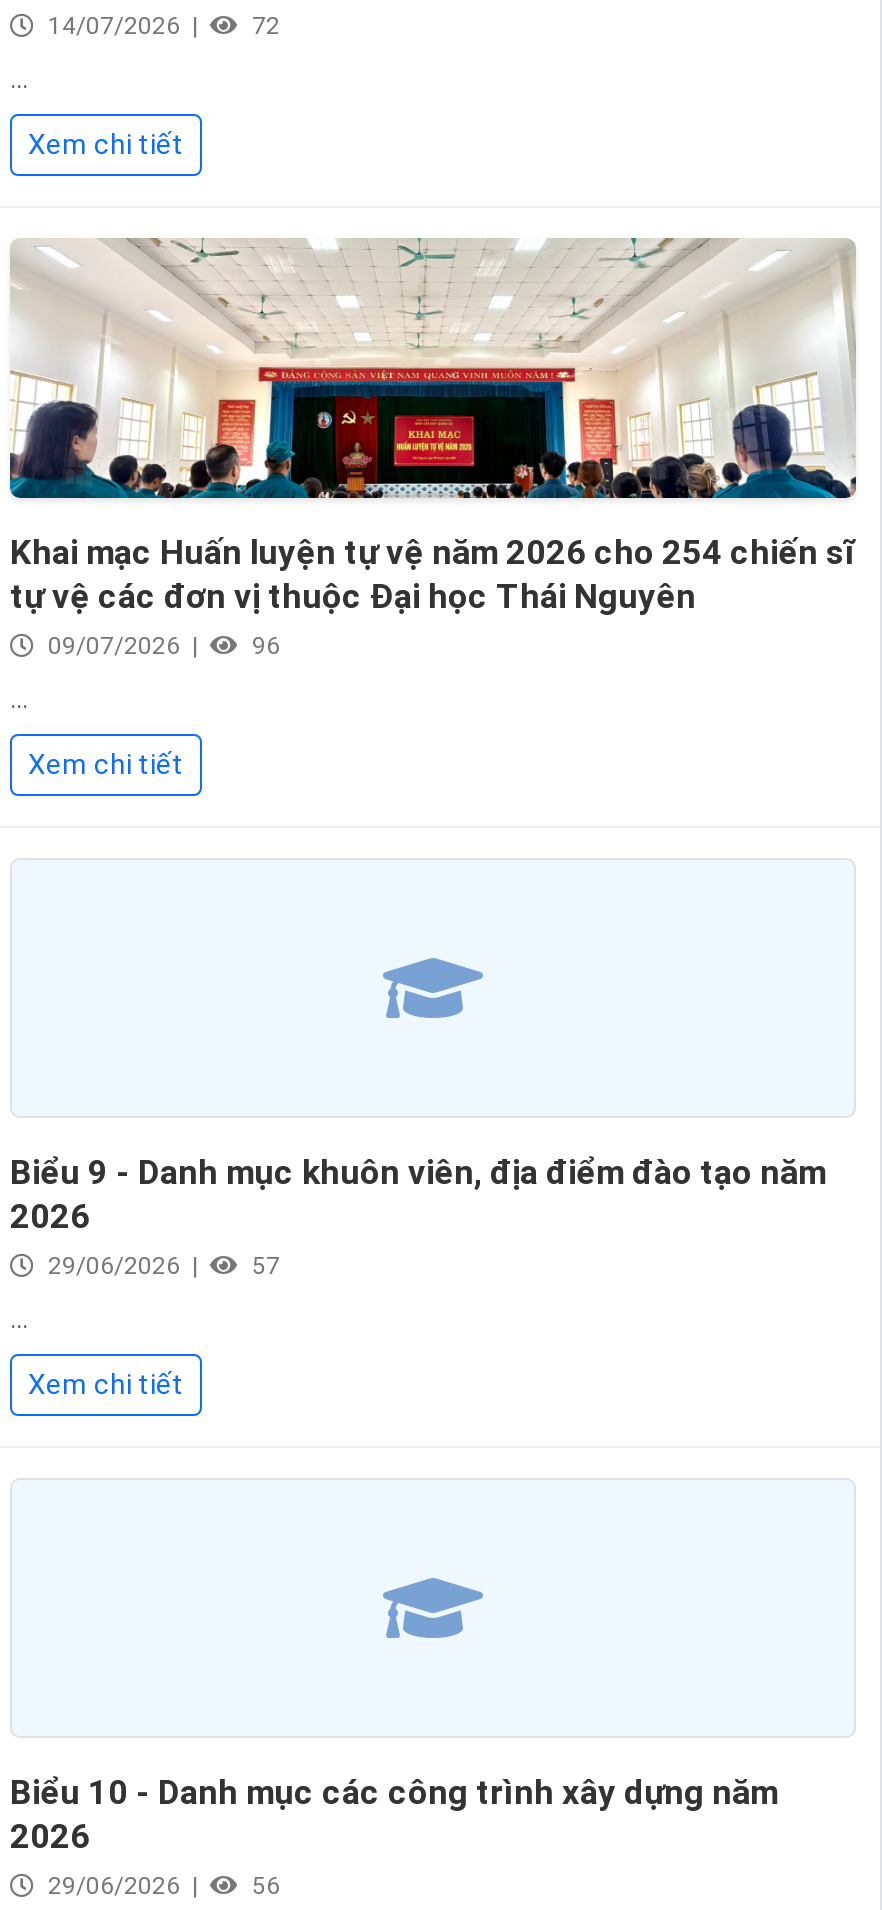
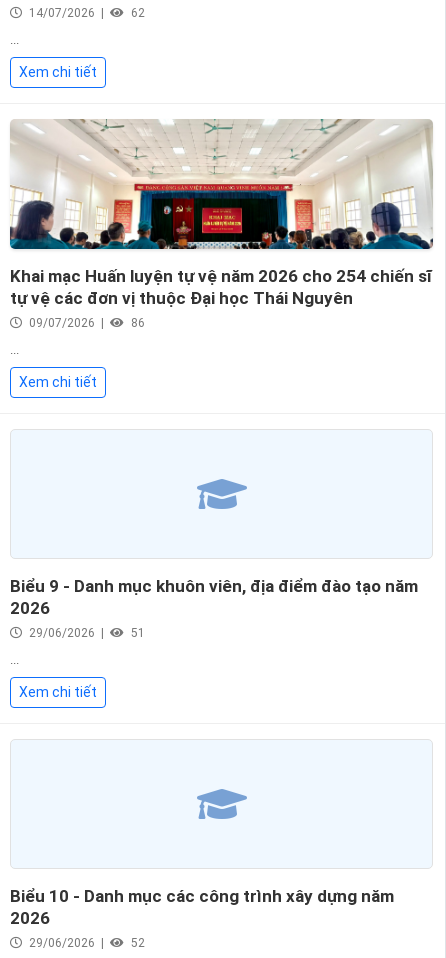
[246,11,280,39] 72 -> [128,5,145,19] 62
[246,631,280,659] 96 -> [128,315,145,329] 86
[246,1251,280,1279] 57 -> [128,625,145,639] 51
[246,1871,280,1899] 56 -> [128,935,145,949] 52

